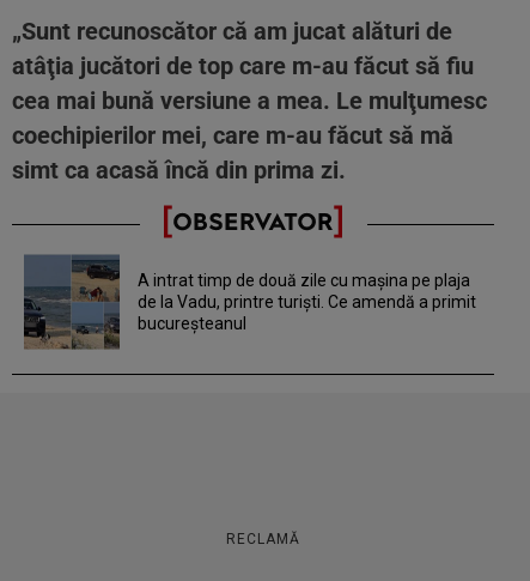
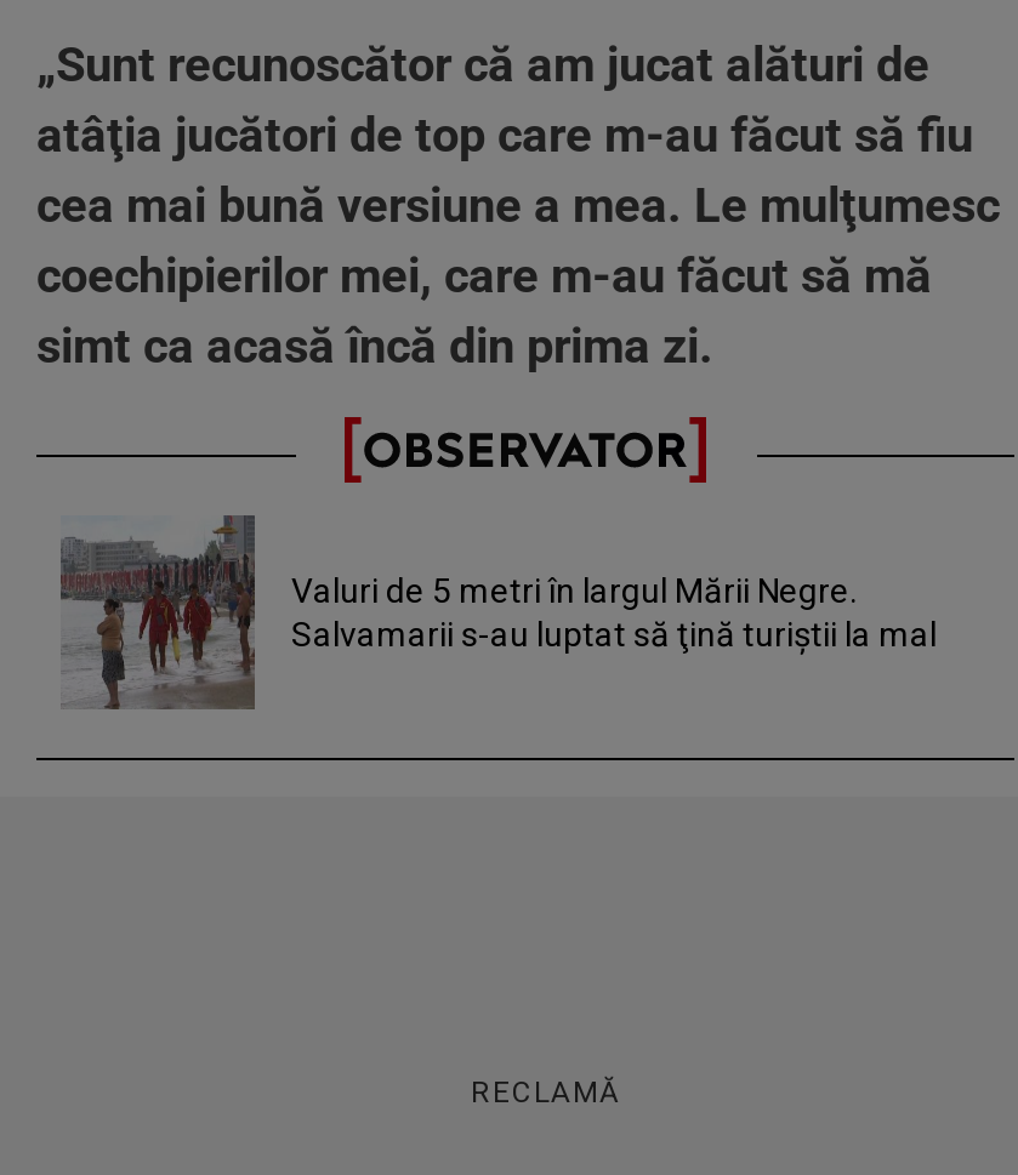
[23,253,476,350] [image] | A intrat timp de două zile cu maşina pe plaja | de la Vadu, printre turişti. Ce amendă a primit | bucureşteanul -> [61,515,937,709] [image] | Valuri de 5 metri în largul Mării Negre. | Salvamarii s-au luptat să ţină turiştii la mal

